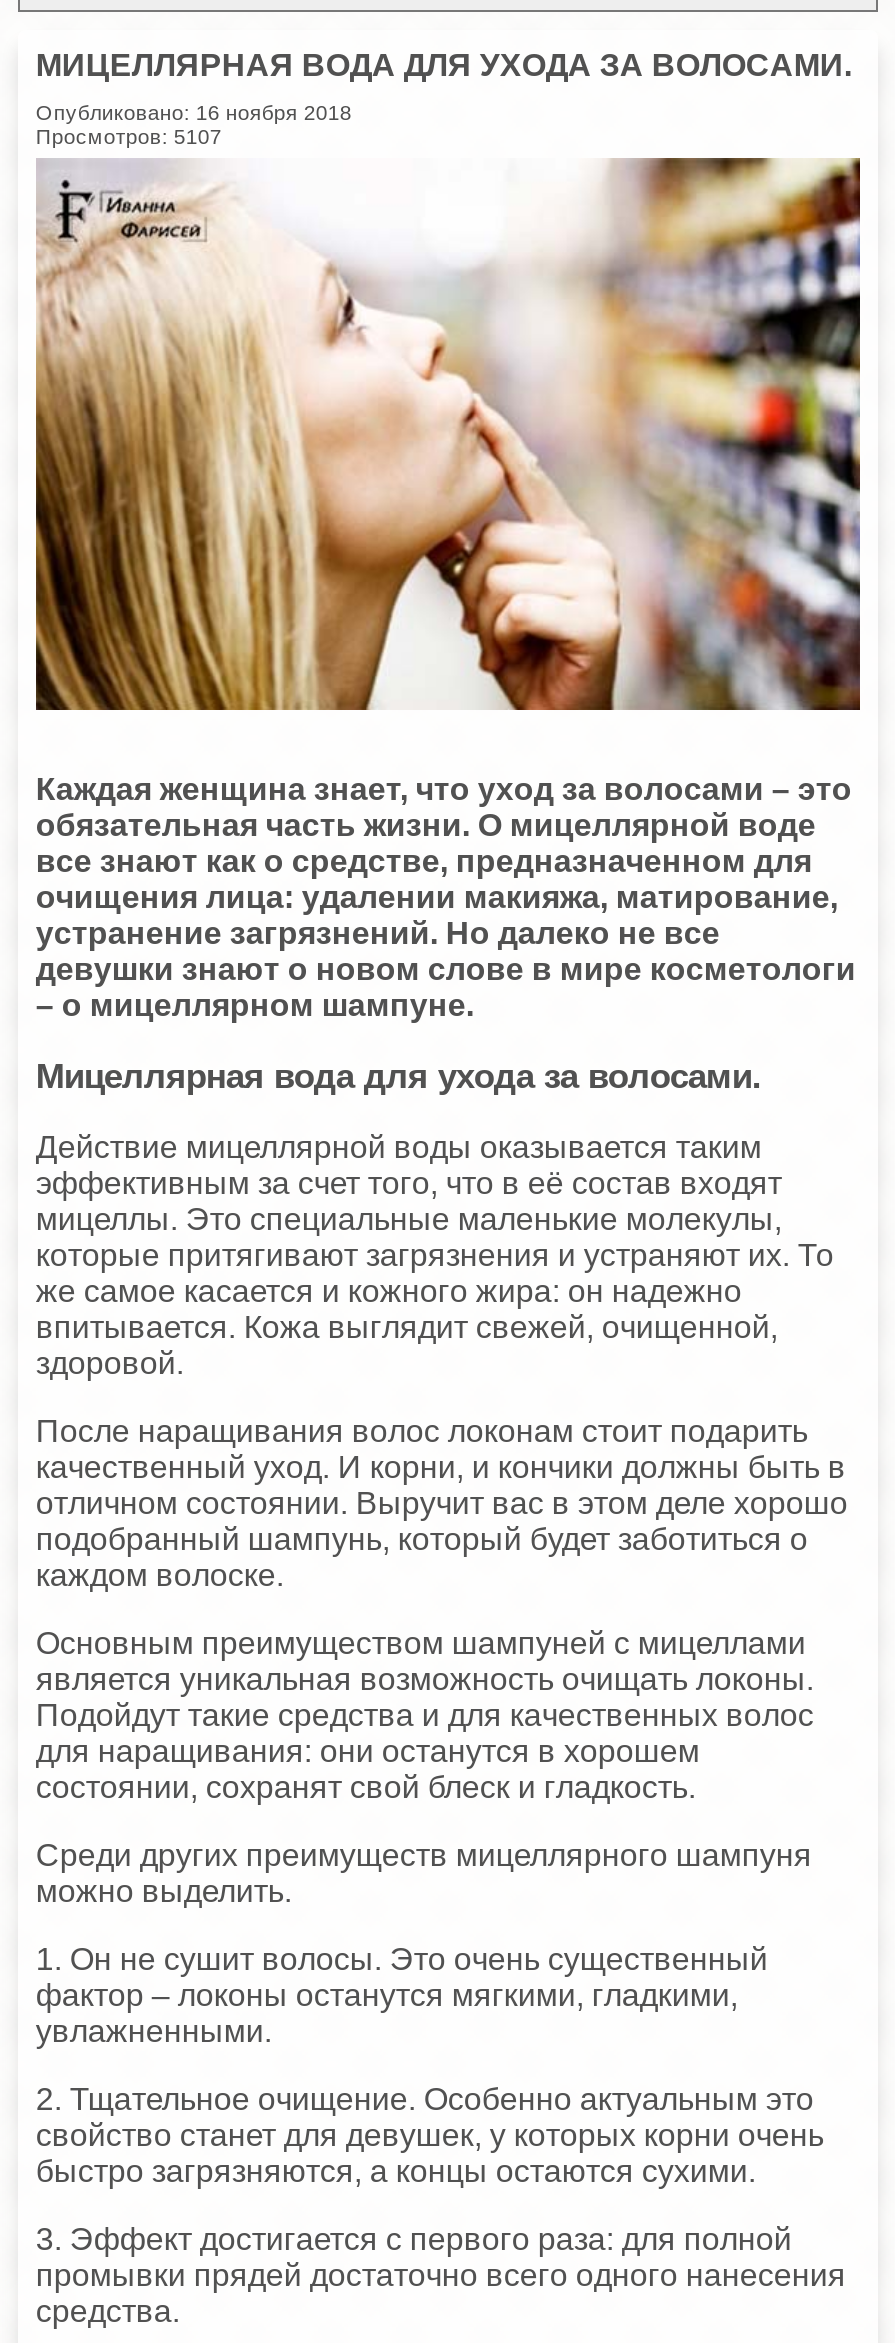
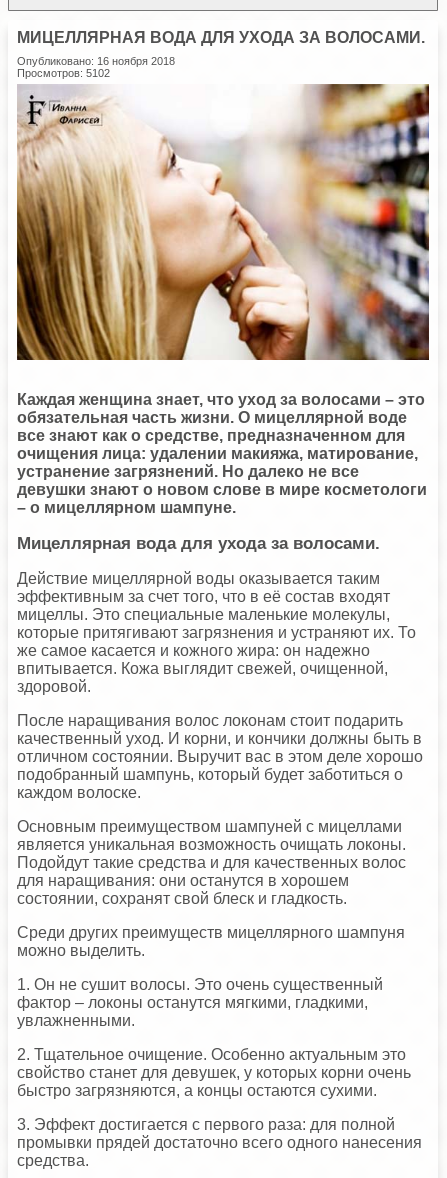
[36,125,222,149] Просмотров: 5107 -> [17,67,110,79] Просмотров: 5102

